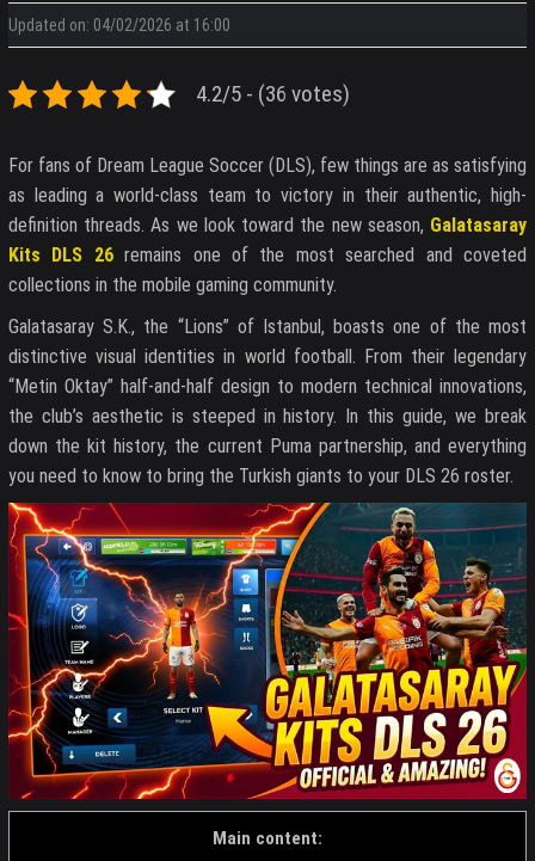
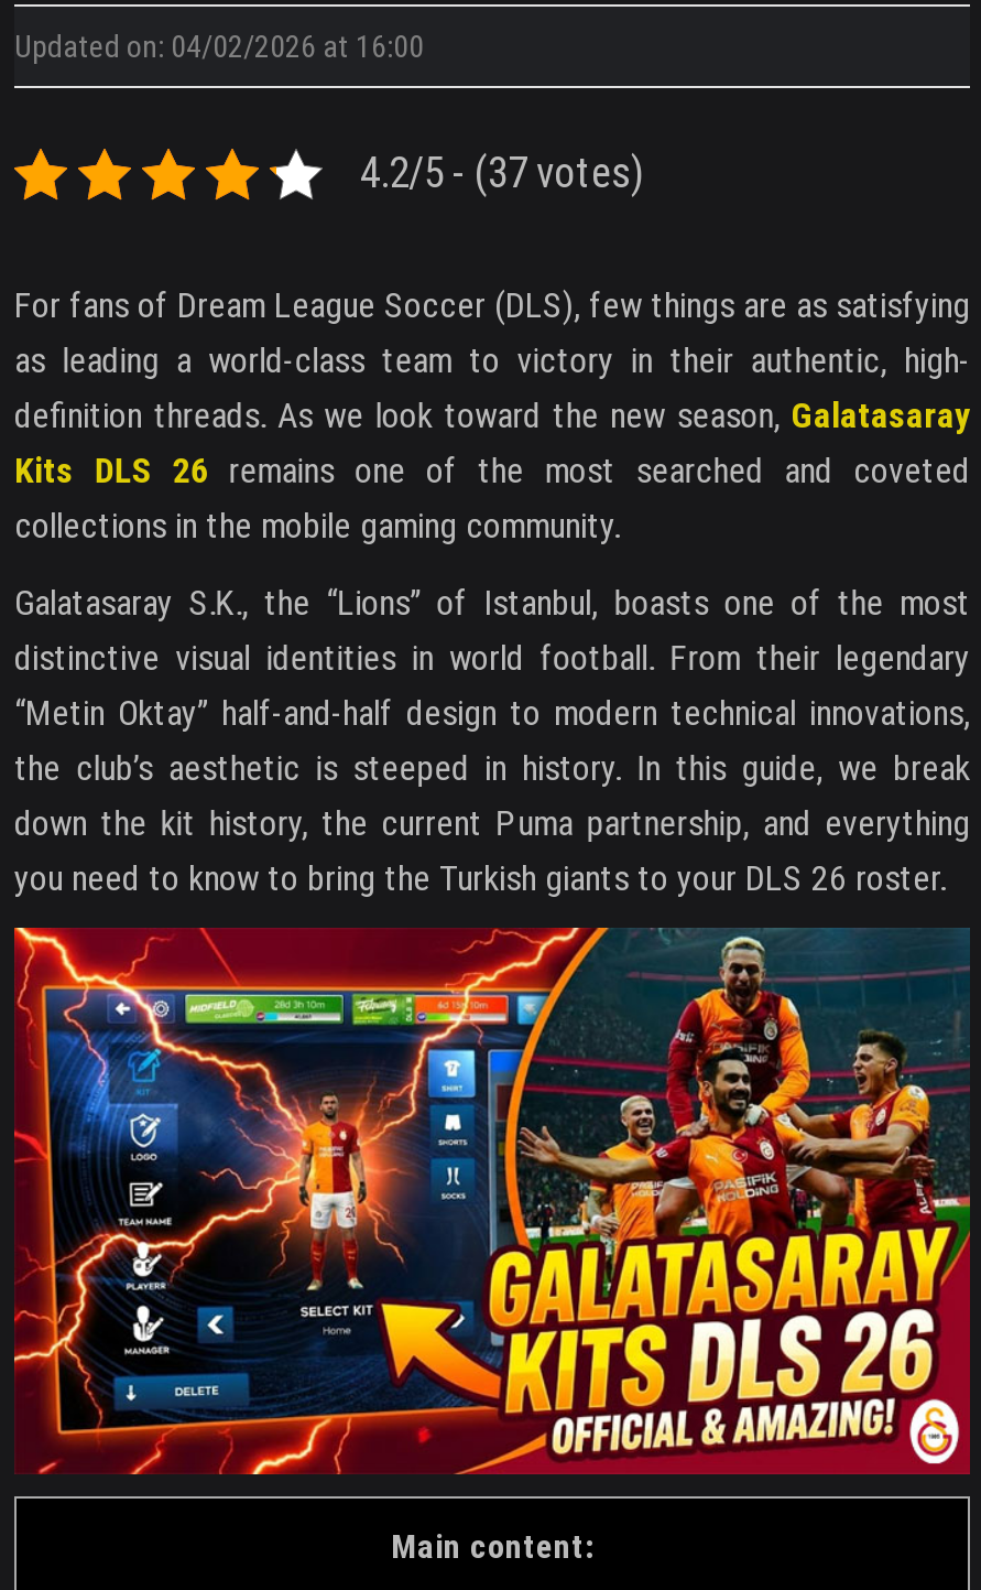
[196,80,350,107] 4.2/5 - (36 votes) -> [360,148,644,198] 4.2/5 - (37 votes)

